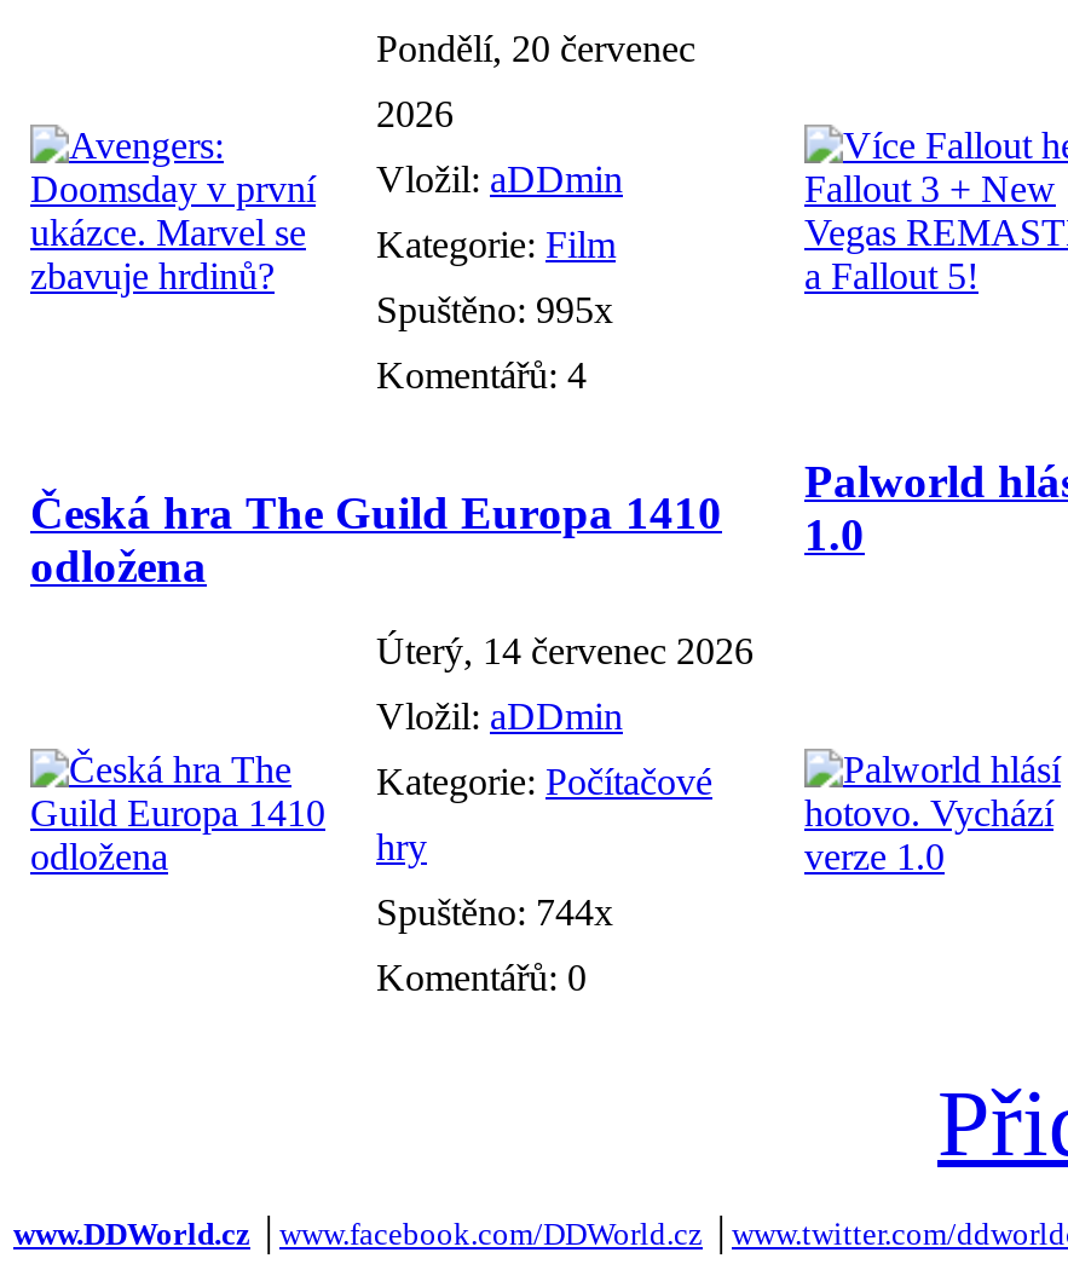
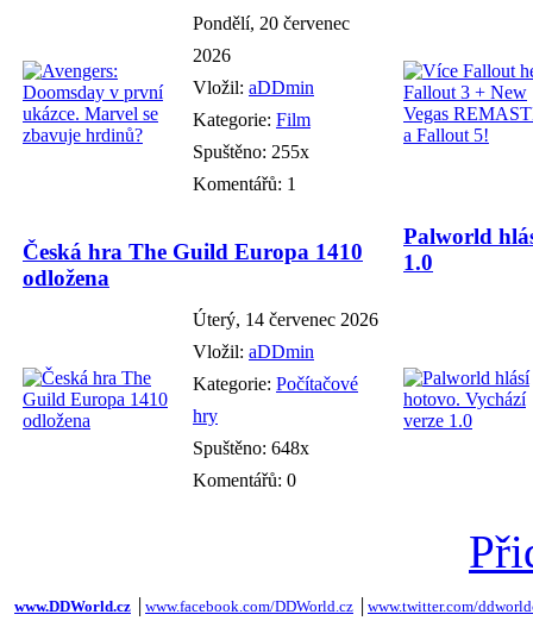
[376,289,613,330] Spuštěno: 995x -> [193,142,309,162] Spuštěno: 255x
[376,354,587,396] Komentářů: 4 -> [193,174,296,194] Komentářů: 1
[376,891,613,933] Spuštěno: 744x -> [193,438,309,458] Spuštěno: 648x

